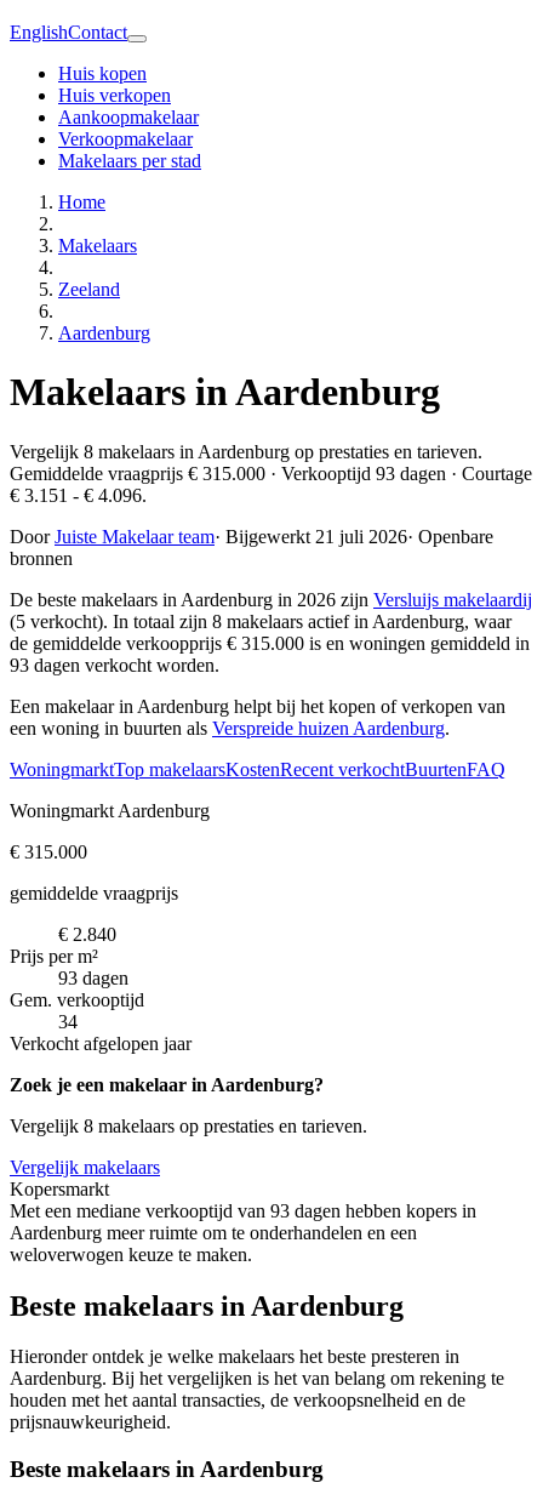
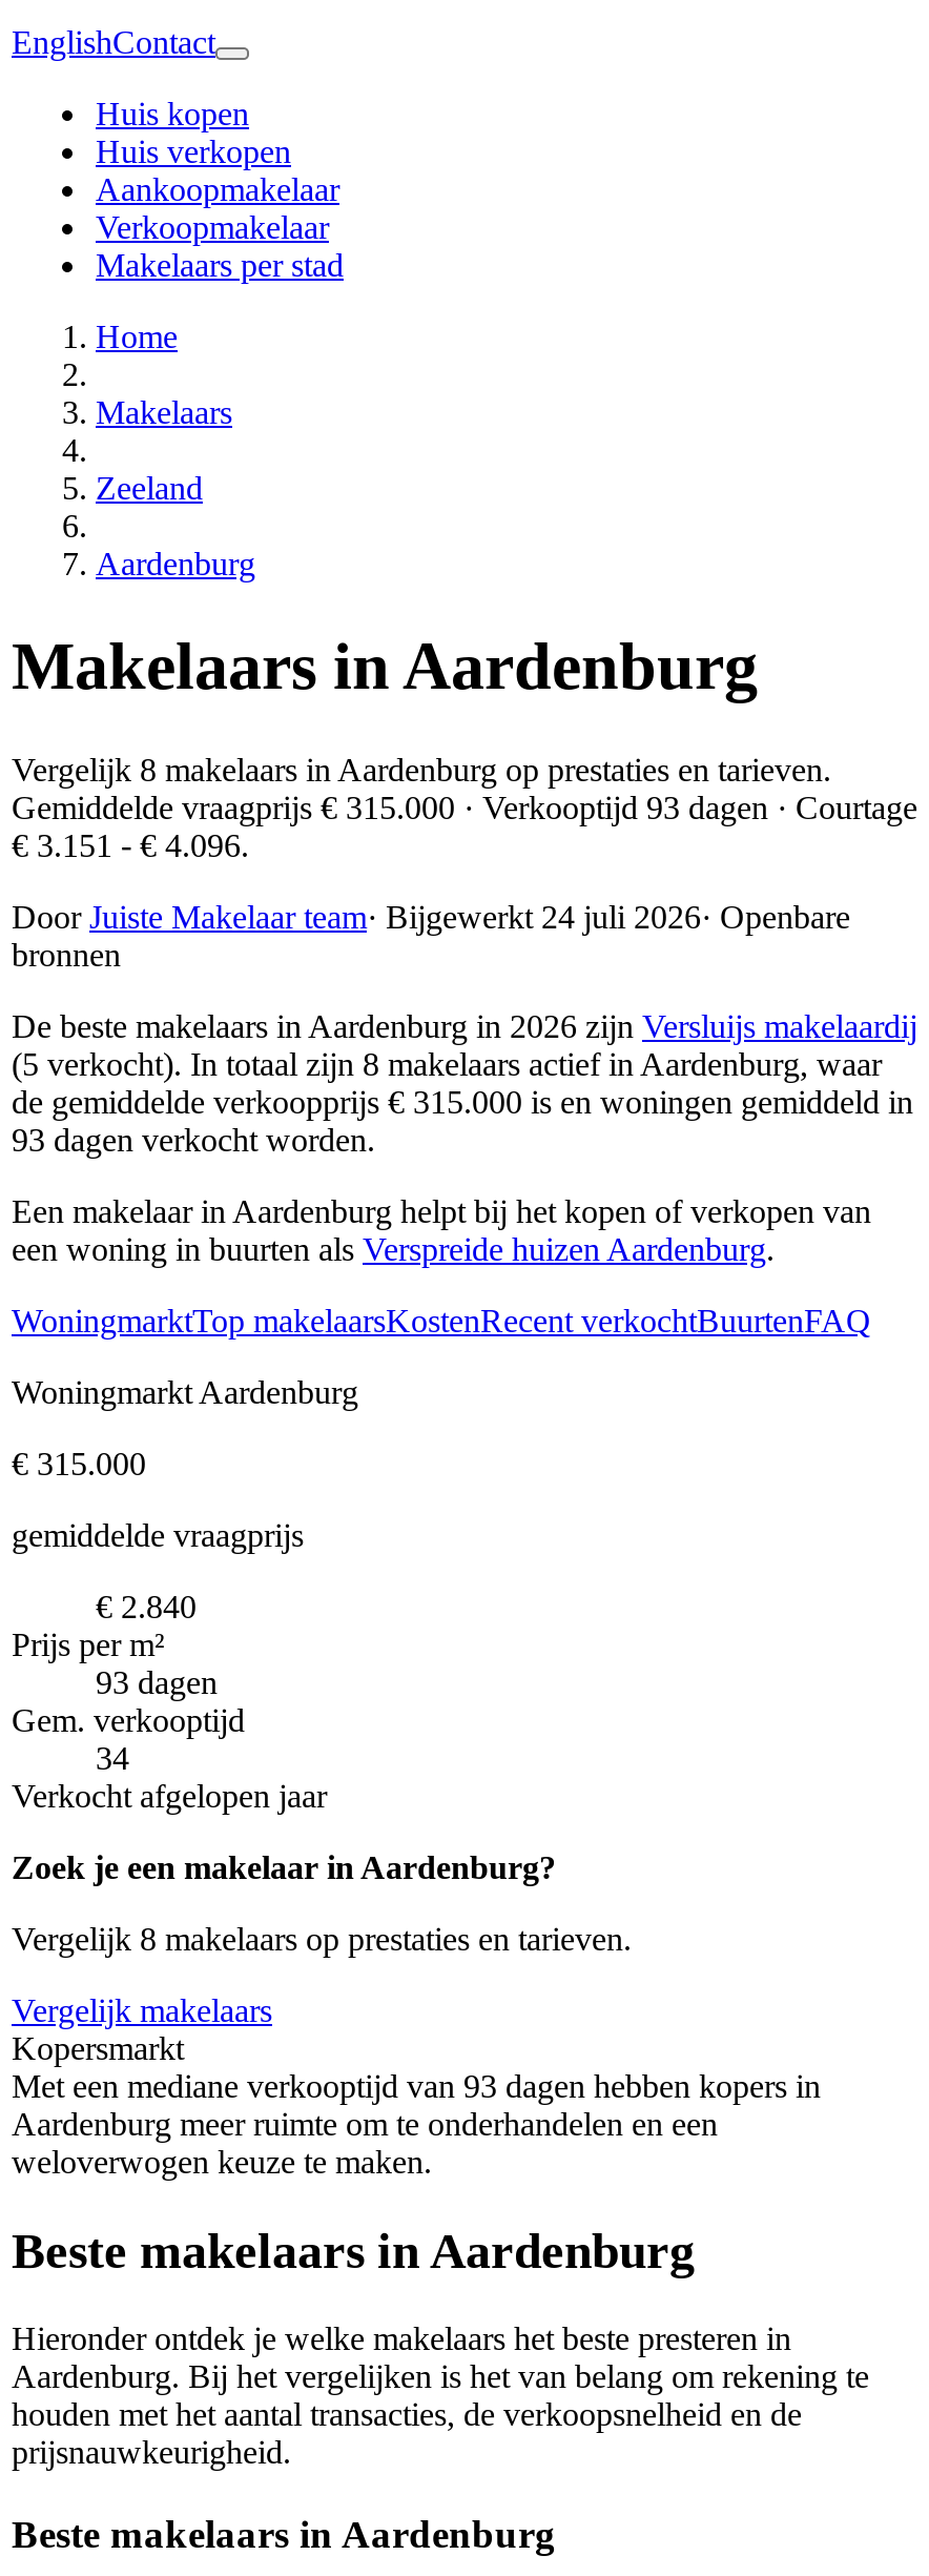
[10,526,493,547] Door Juiste Makelaar team · Bijgewerkt 21 juli 2026 · Openbare -> [12,898,850,934] Door Juiste Makelaar team · Bijgewerkt 24 juli 2026 · Openbare

